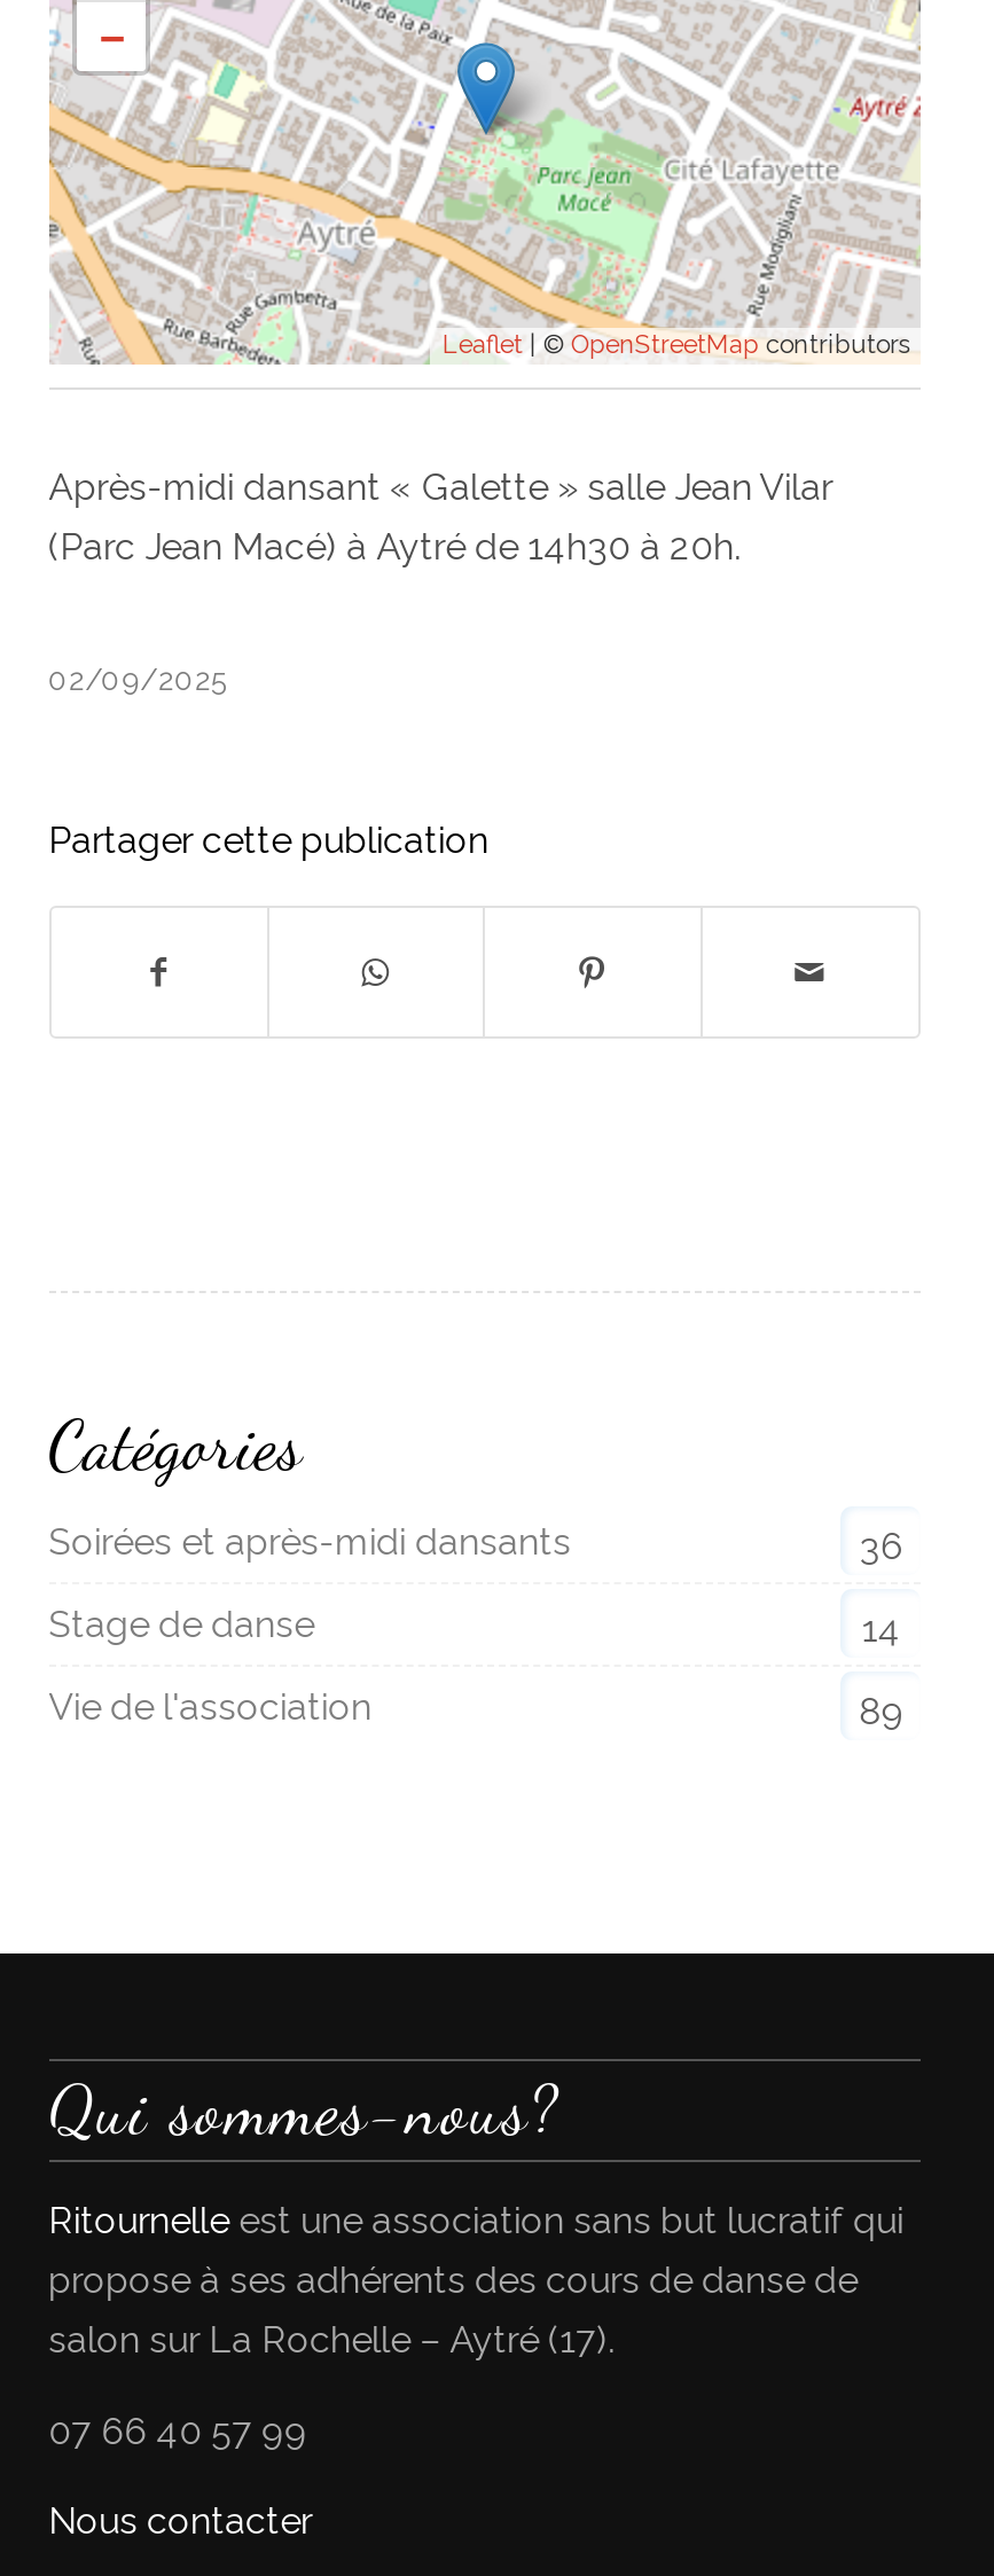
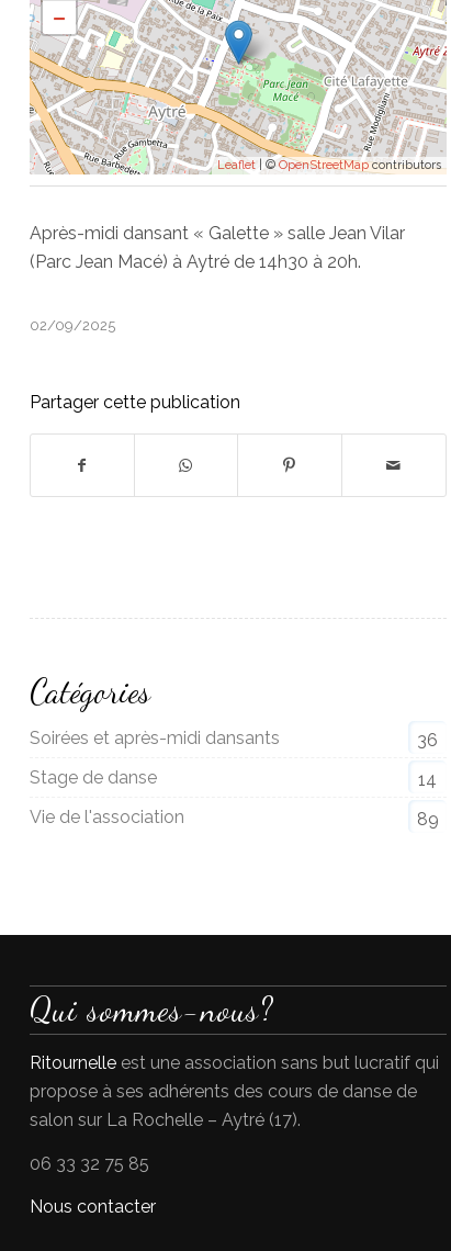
[48,2409,307,2453] 07 66 40 57 99 -> [29,1153,149,1174] 06 33 32 75 85

